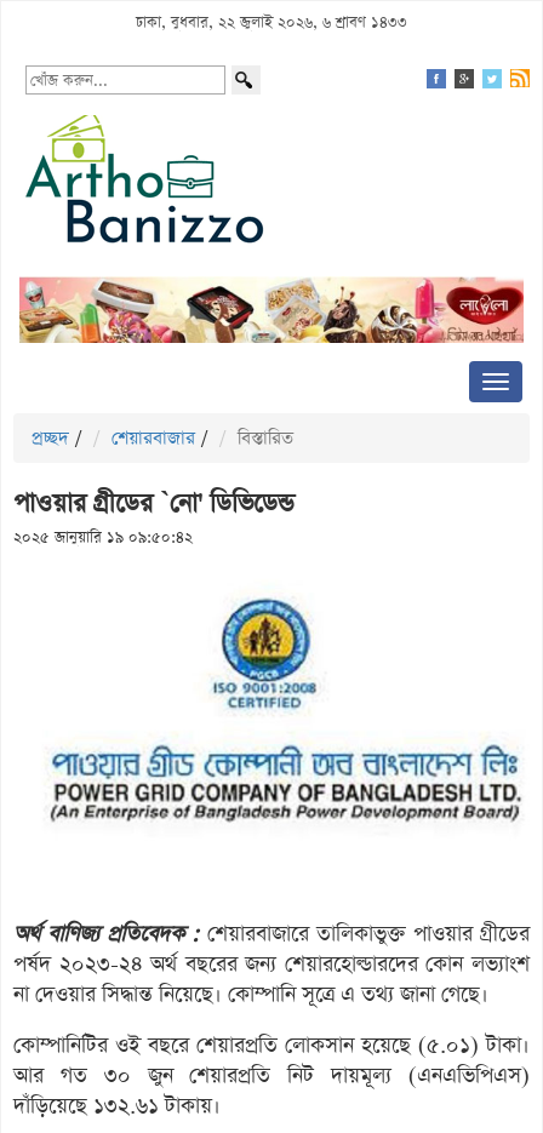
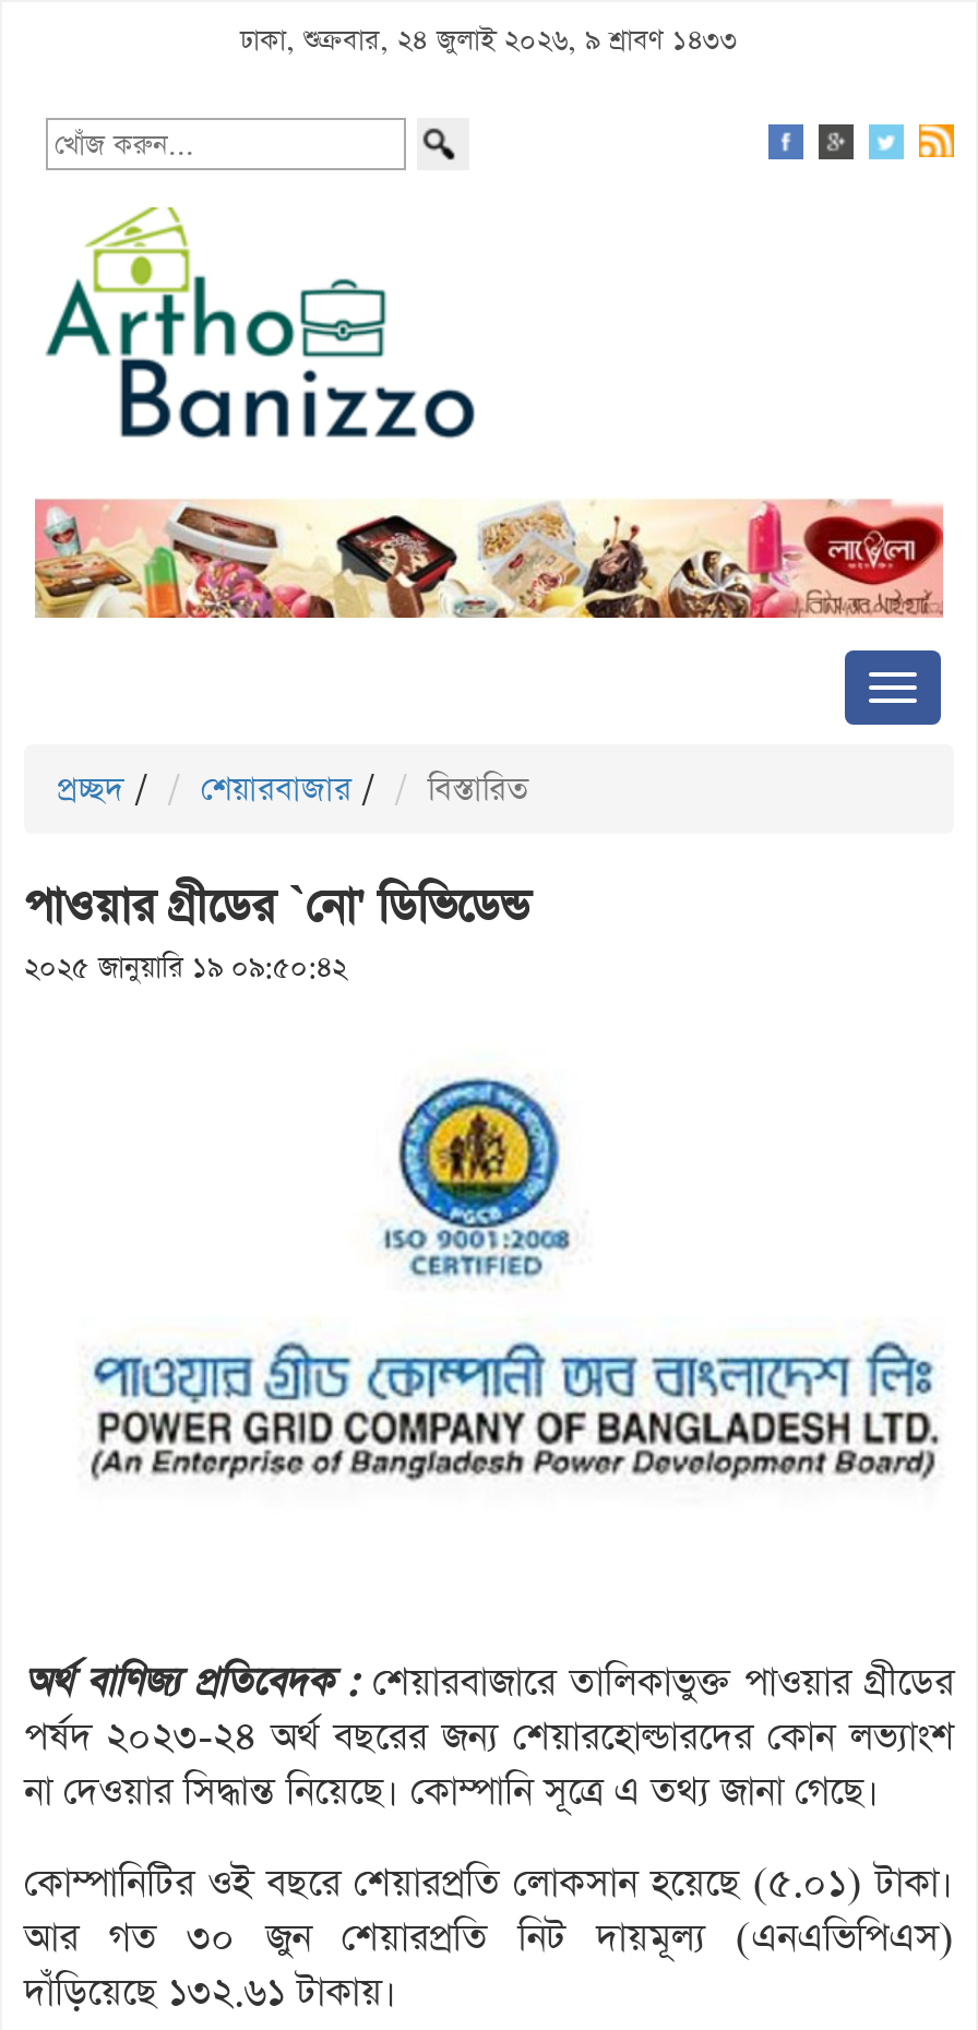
[136,12,407,33] ঢাকা, বুধবার, ২২ জুলাই ২০২৬, ৬ শ্রাবণ ১৪৩৩ -> [240,22,738,59] ঢাকা, শুক্রবার, ২৪ জুলাই ২০২৬, ৯ শ্রাবণ ১৪৩৩

